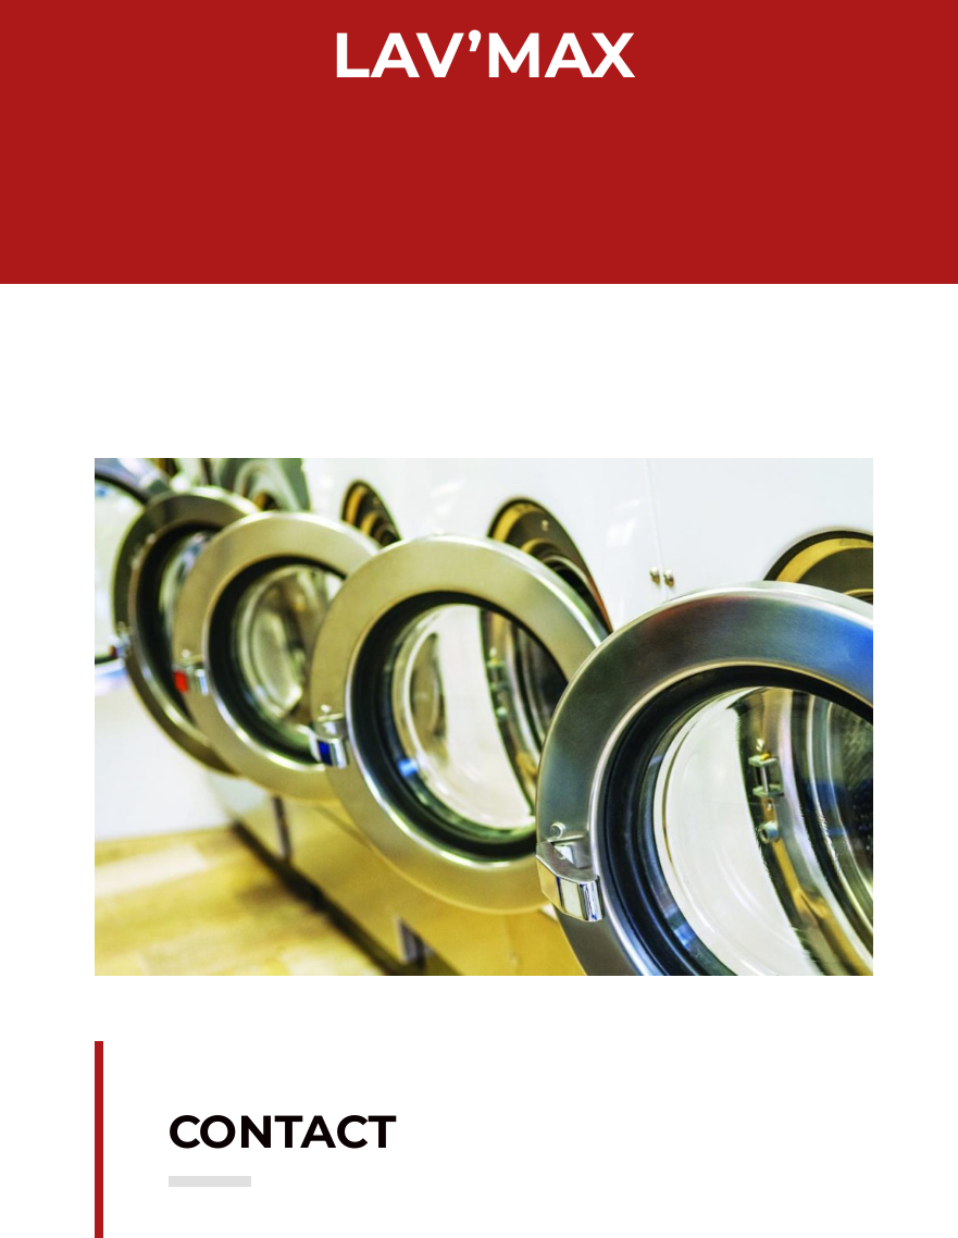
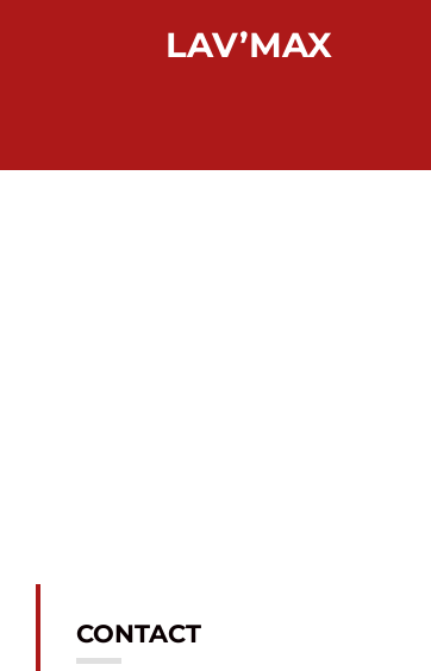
[92,456,875,978] [image] -> none

